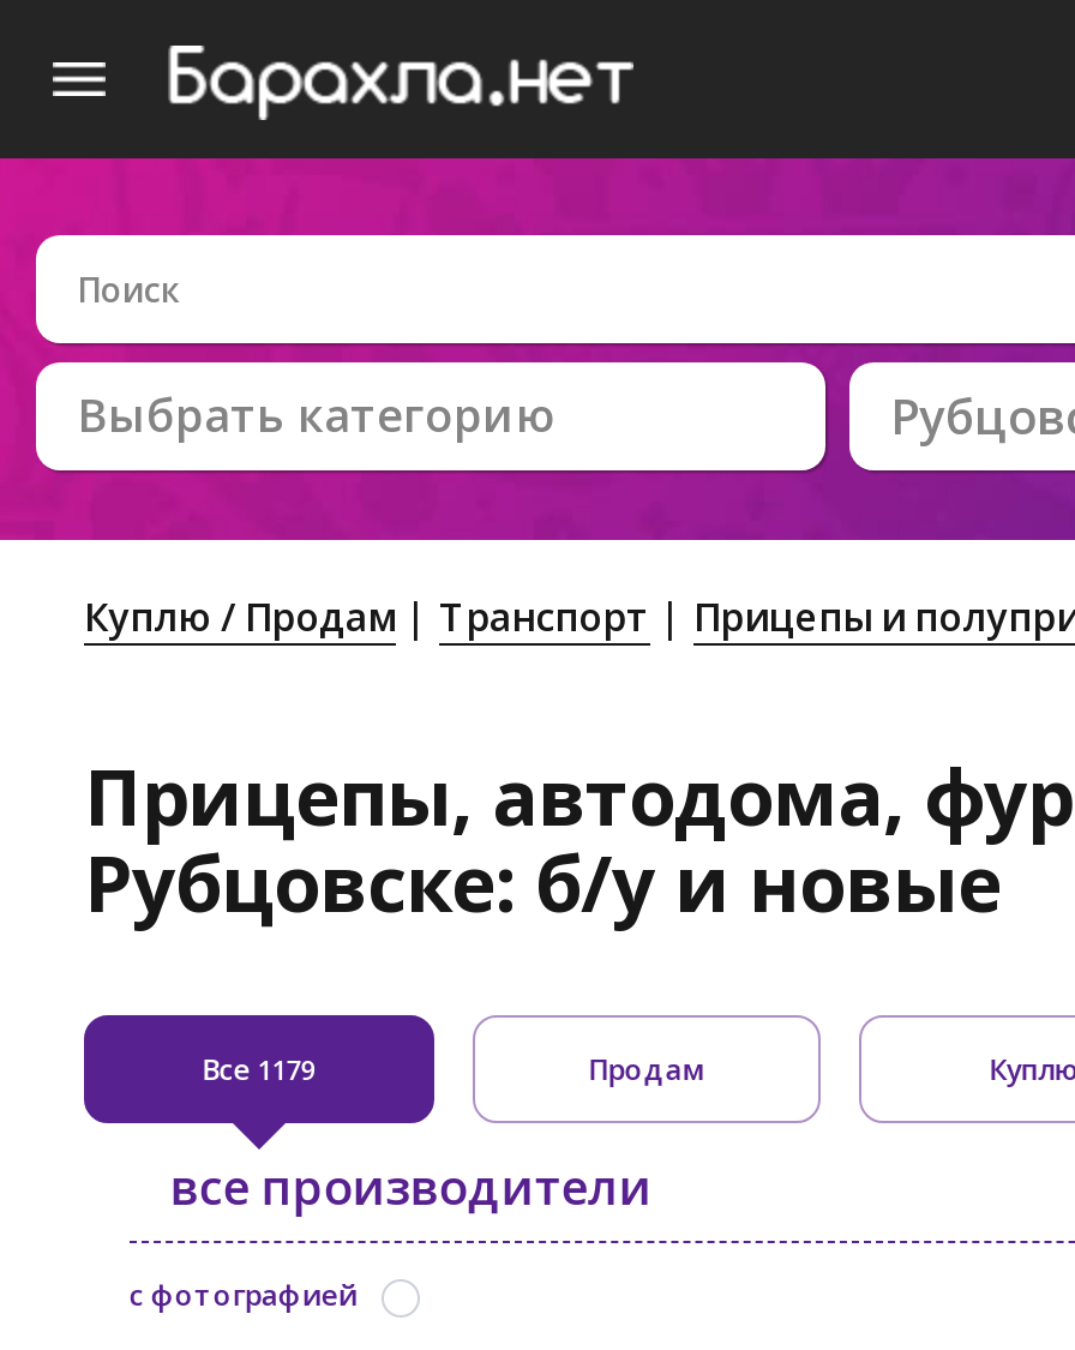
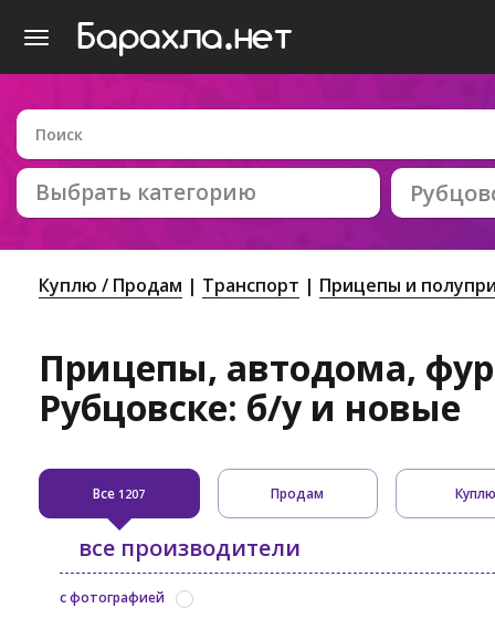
[202,1050,315,1091] Все 1179 -> [93,485,145,503] Все 1207

